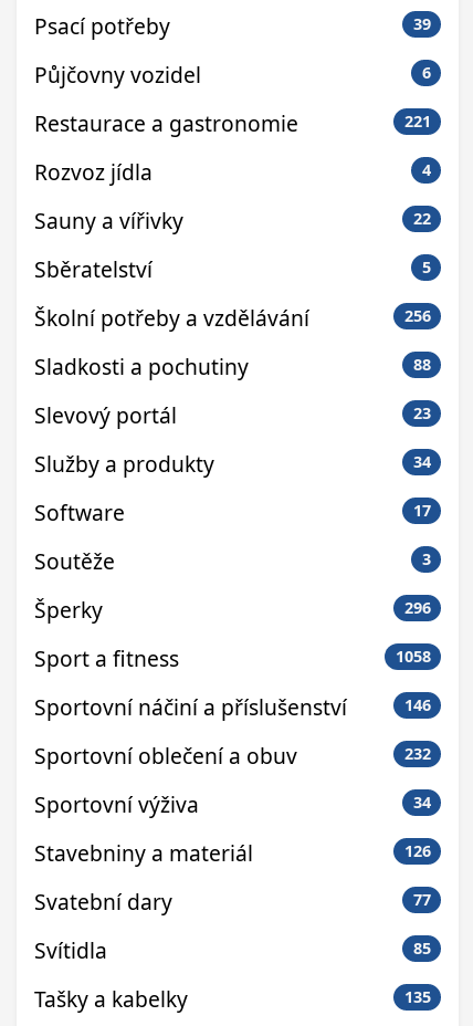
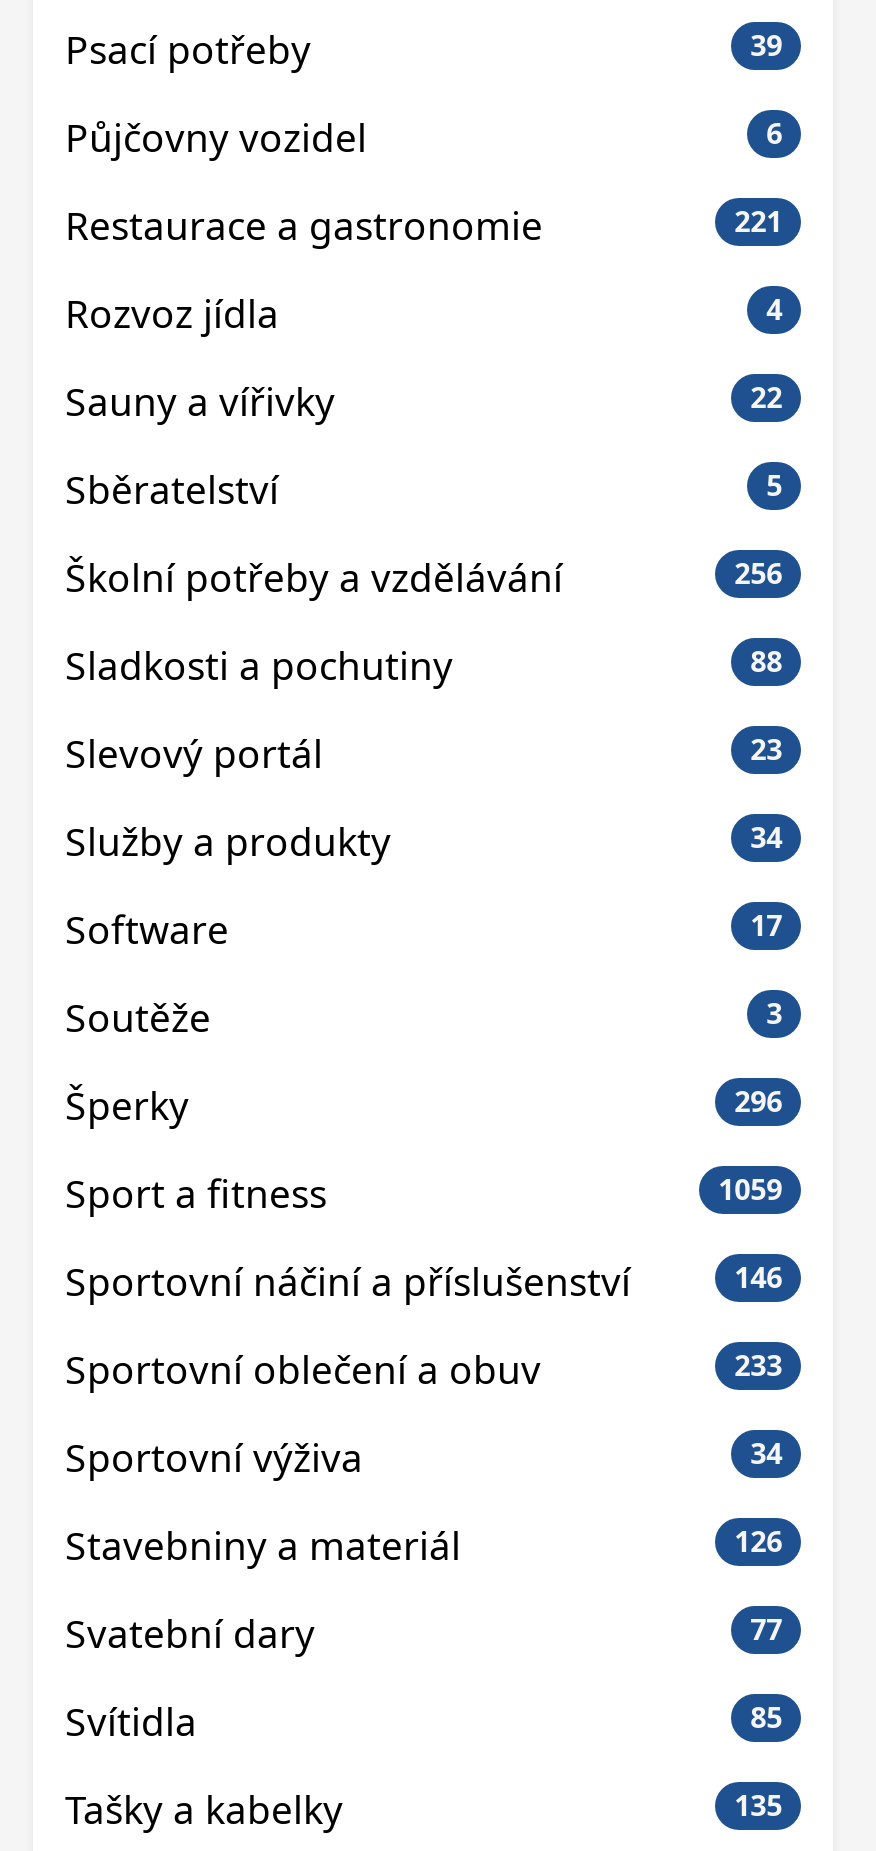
[395,646,431,667] 1058 -> [718,1171,782,1209] 1059
[404,743,431,764] 232 -> [734,1347,782,1385] 233

